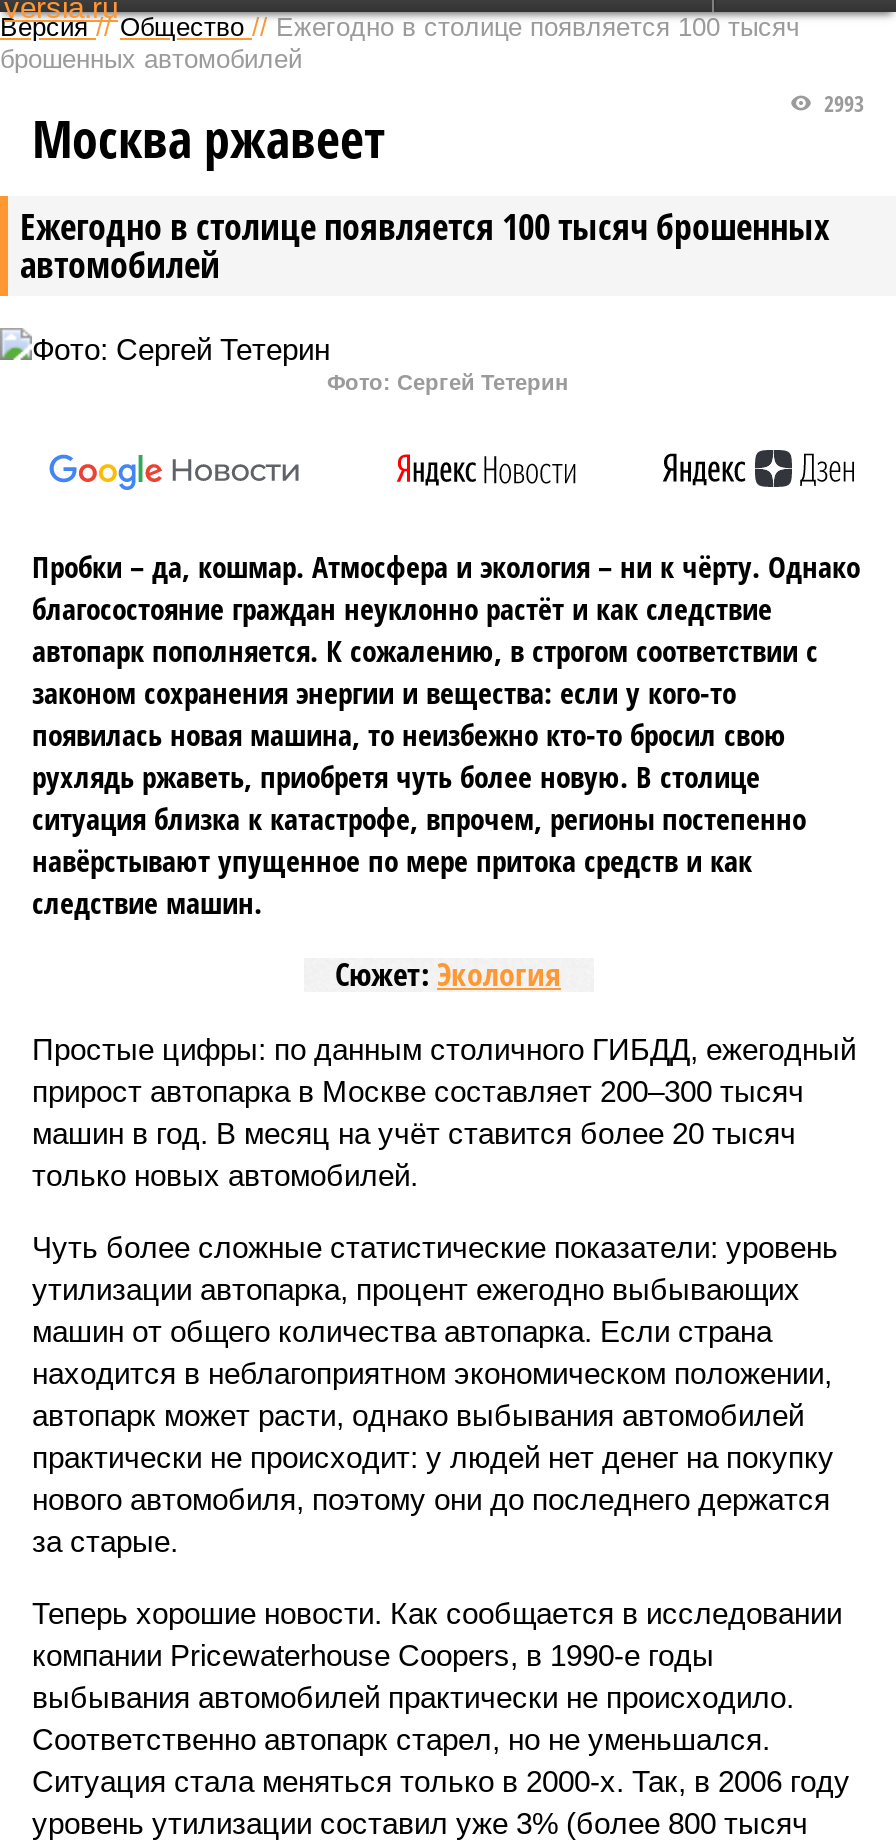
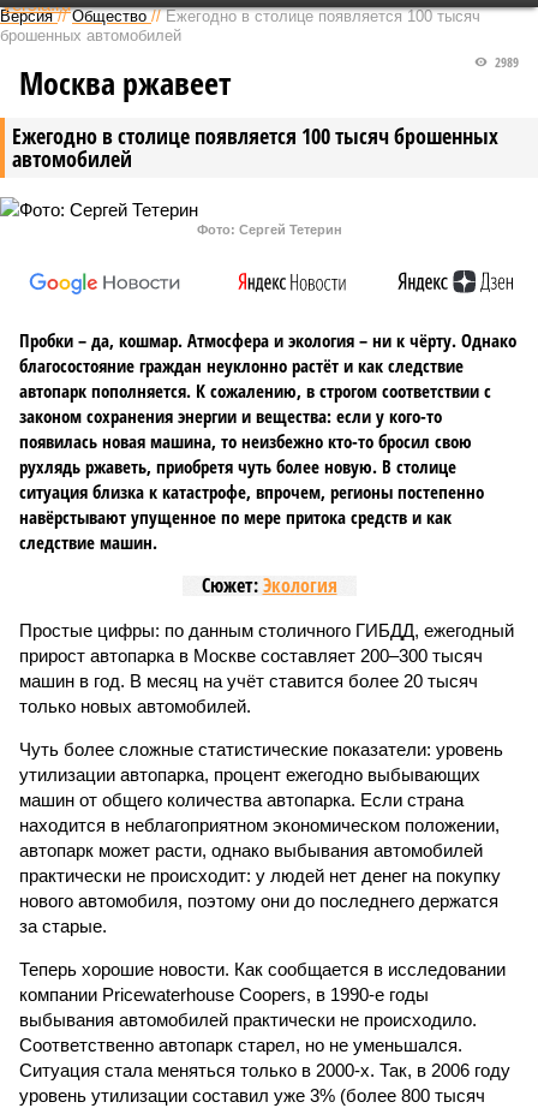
[818,88,864,118] 2993 -> [491,53,519,71] 2989

